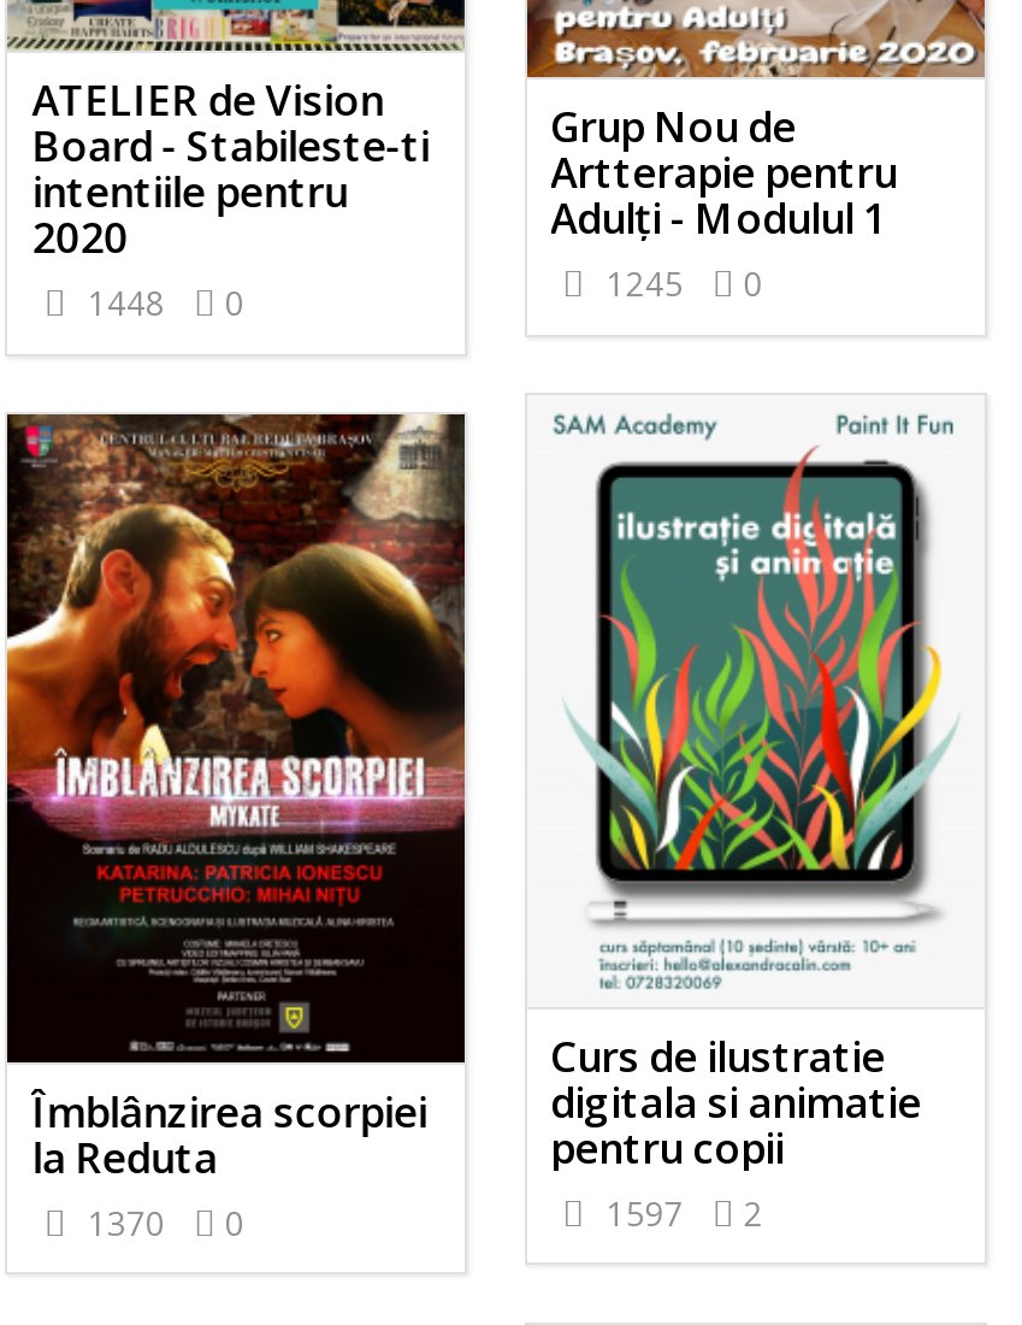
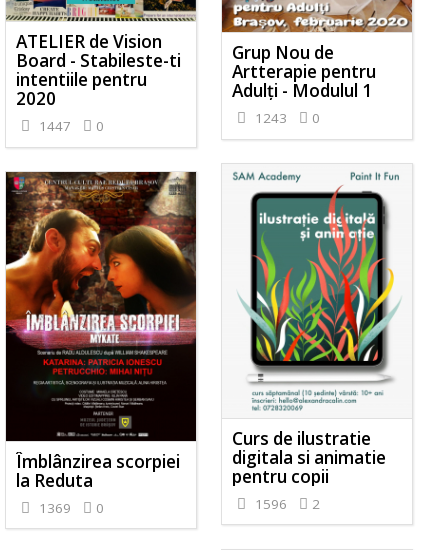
[606,263,763,306] 1245 0 -> [255,109,320,127] 1243 0
[88,282,244,325] 1448 0 -> [39,117,104,135] 1447 0
[88,1202,244,1245] 1370 0 -> [39,499,104,517] 1369 0
[606,1191,763,1235] 1597 2 -> [255,494,320,512] 1596 2

